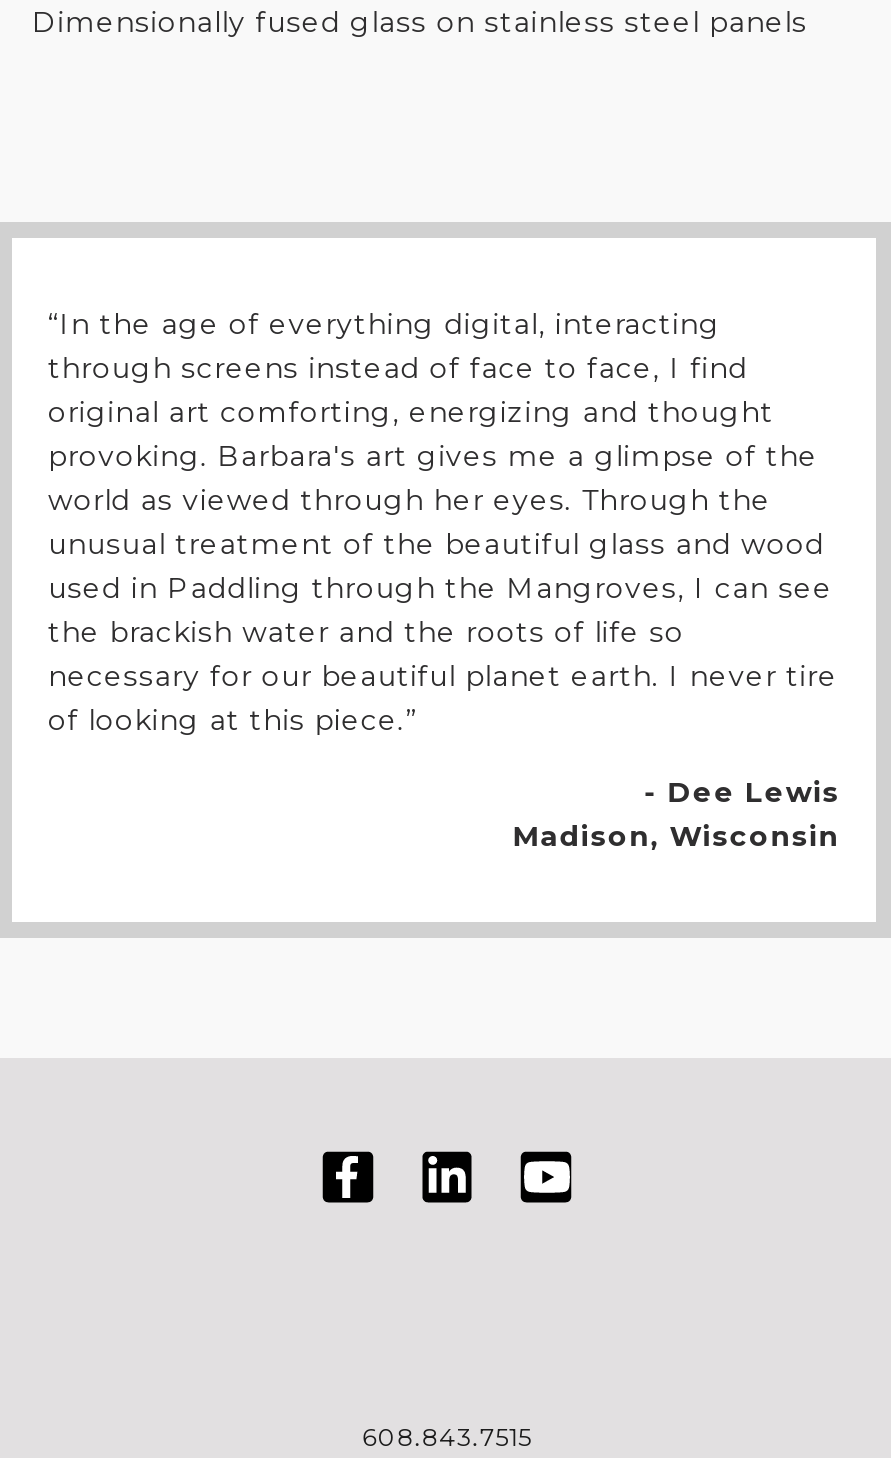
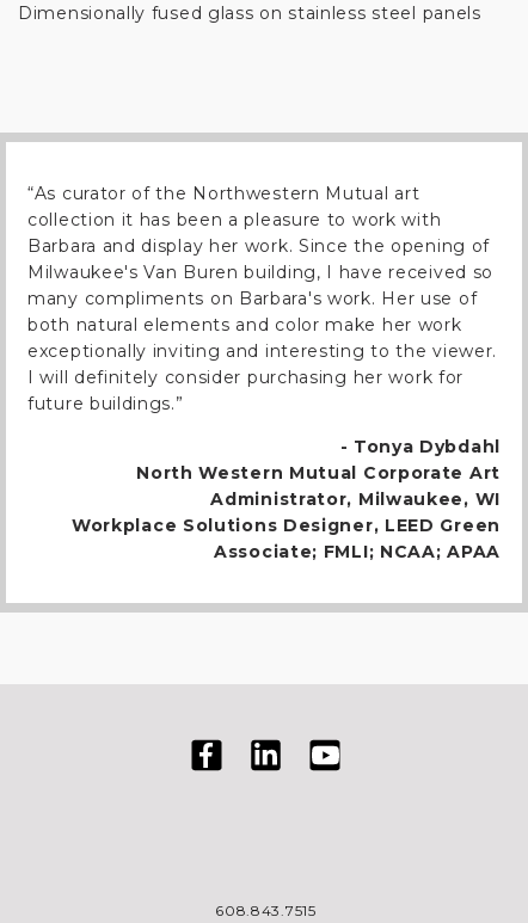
[48,307,838,739] “In the age of everything digital, interacting | through screens instead of face to face, I find | original art comforting, energizing and thought | provoking. Barbara's art gives me a glimpse of the | world as viewed through her eyes. Through the | unusual treatment of the beautiful glass and wood | used in Paddling through the Mangroves, I can see | the brackish water and the roots of life so | necessary for our beautiful planet earth. I never tire | of looking at this piece.” -> [27,183,497,415] “As curator of the Northwestern Mutual art | collection it has been a pleasure to work with | Barbara and display her work. Since the opening of | Milwaukee's Van Buren building, I have received so | many compliments on Barbara's work. Her use of | both natural elements and color make her work | exceptionally inviting and interesting to the viewer. | I will definitely consider purchasing her work for | future buildings.”
[513,775,840,855] - Dee Lewis | Madison, Wisconsin -> [72,436,501,563] - Tonya Dybdahl | North Western Mutual Corporate Art | Administrator, Milwaukee, WI | Workplace Solutions Designer, LEED Green | Associate; FMLI; NCAA; APAA

